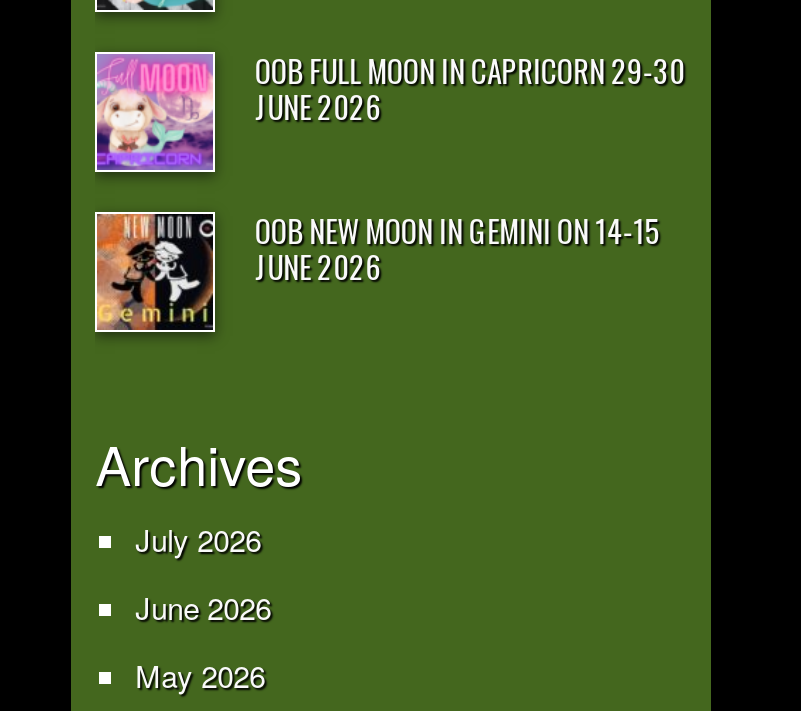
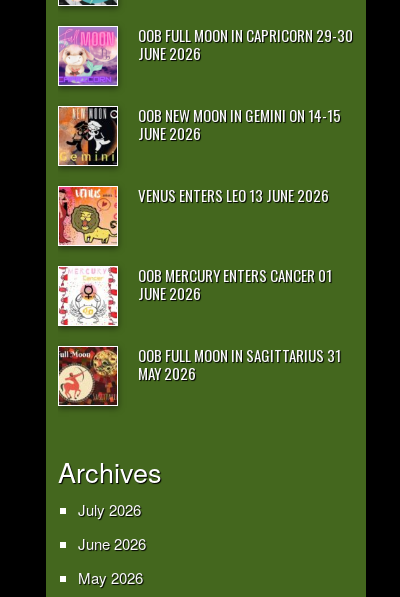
none -> [58,184,329,246] [image] | VENUS ENTERS LEO 13 JUNE 2026
none -> [58,264,341,384] [image] | OOB MERCURY ENTERS CANCER 01 | JUNE 2026 | OOB FULL MOON IN SAGITTARIUS 31 | MAY 2026
none -> [58,346,118,406] [image]

